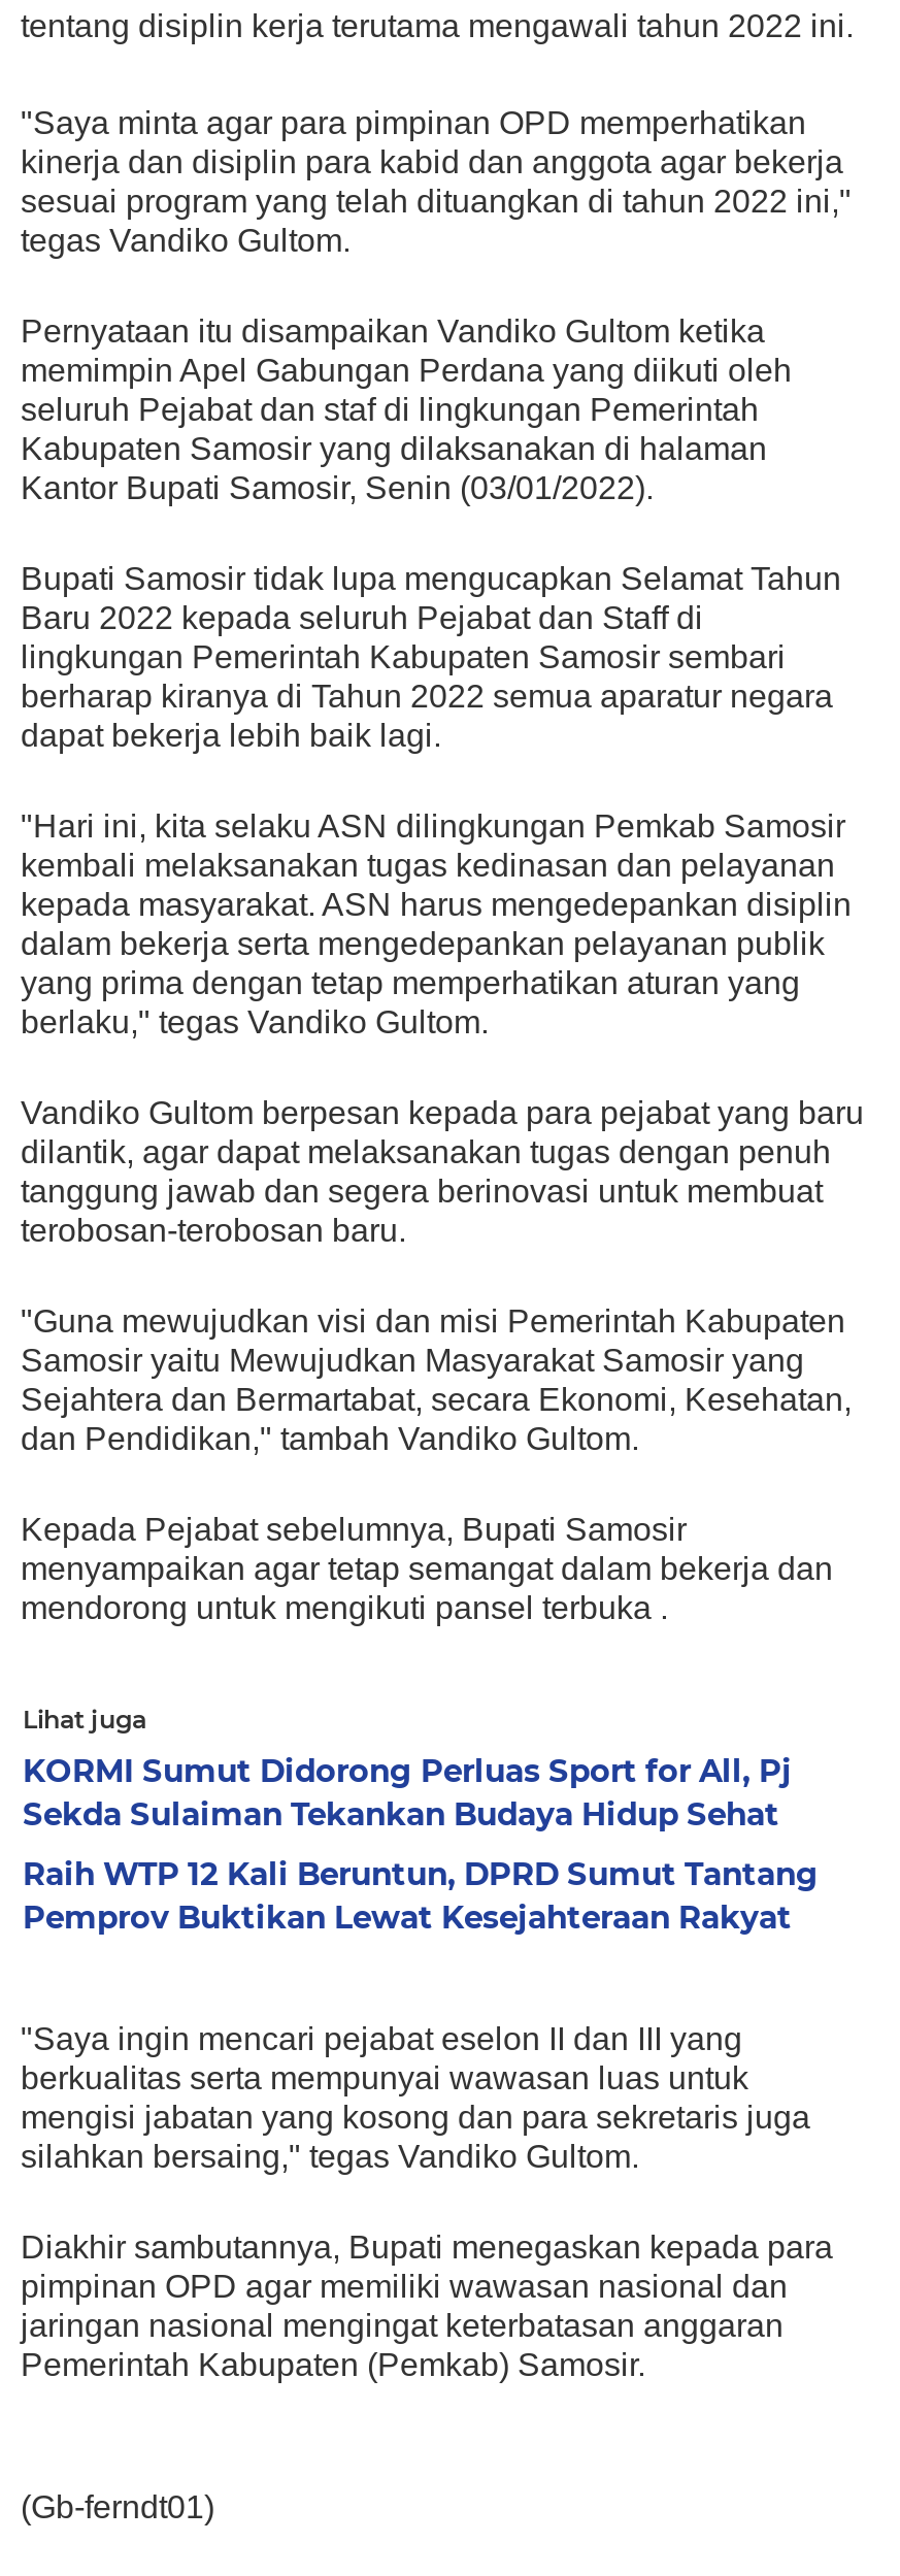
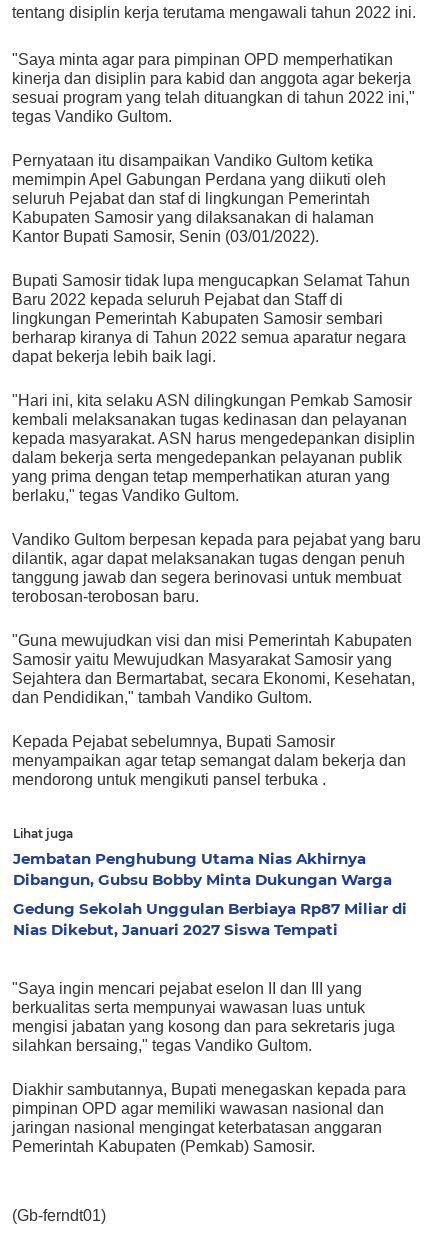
[23,1751,792,1834] KORMI Sumut Didorong Perluas Sport for All, Pj | Sekda Sulaiman Tekankan Budaya Hidup Sehat -> [13,849,392,889] Jembatan Penghubung Utama Nias Akhirnya | Dibangun, Gubsu Bobby Minta Dukungan Warga
[23,1854,819,1937] Raih WTP 12 Kali Beruntun, DPRD Sumut Tantang | Pemprov Buktikan Lewat Kesejahteraan Rakyat -> [13,899,407,939] Gedung Sekolah Unggulan Berbiaya Rp87 Miliar di | Nias Dikebut, Januari 2027 Siswa Tempati

